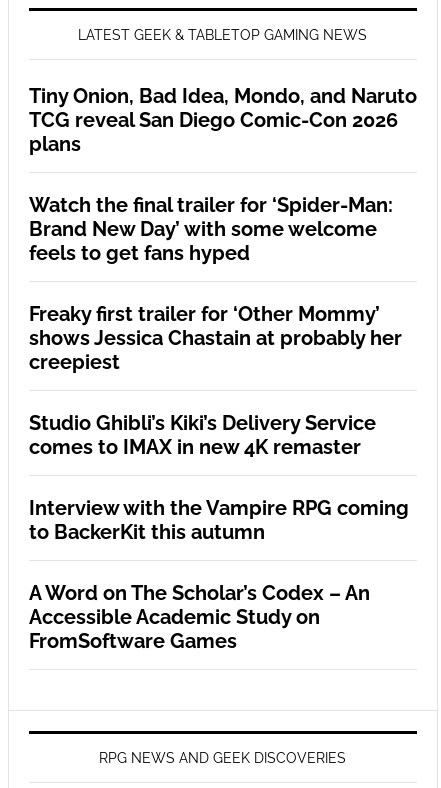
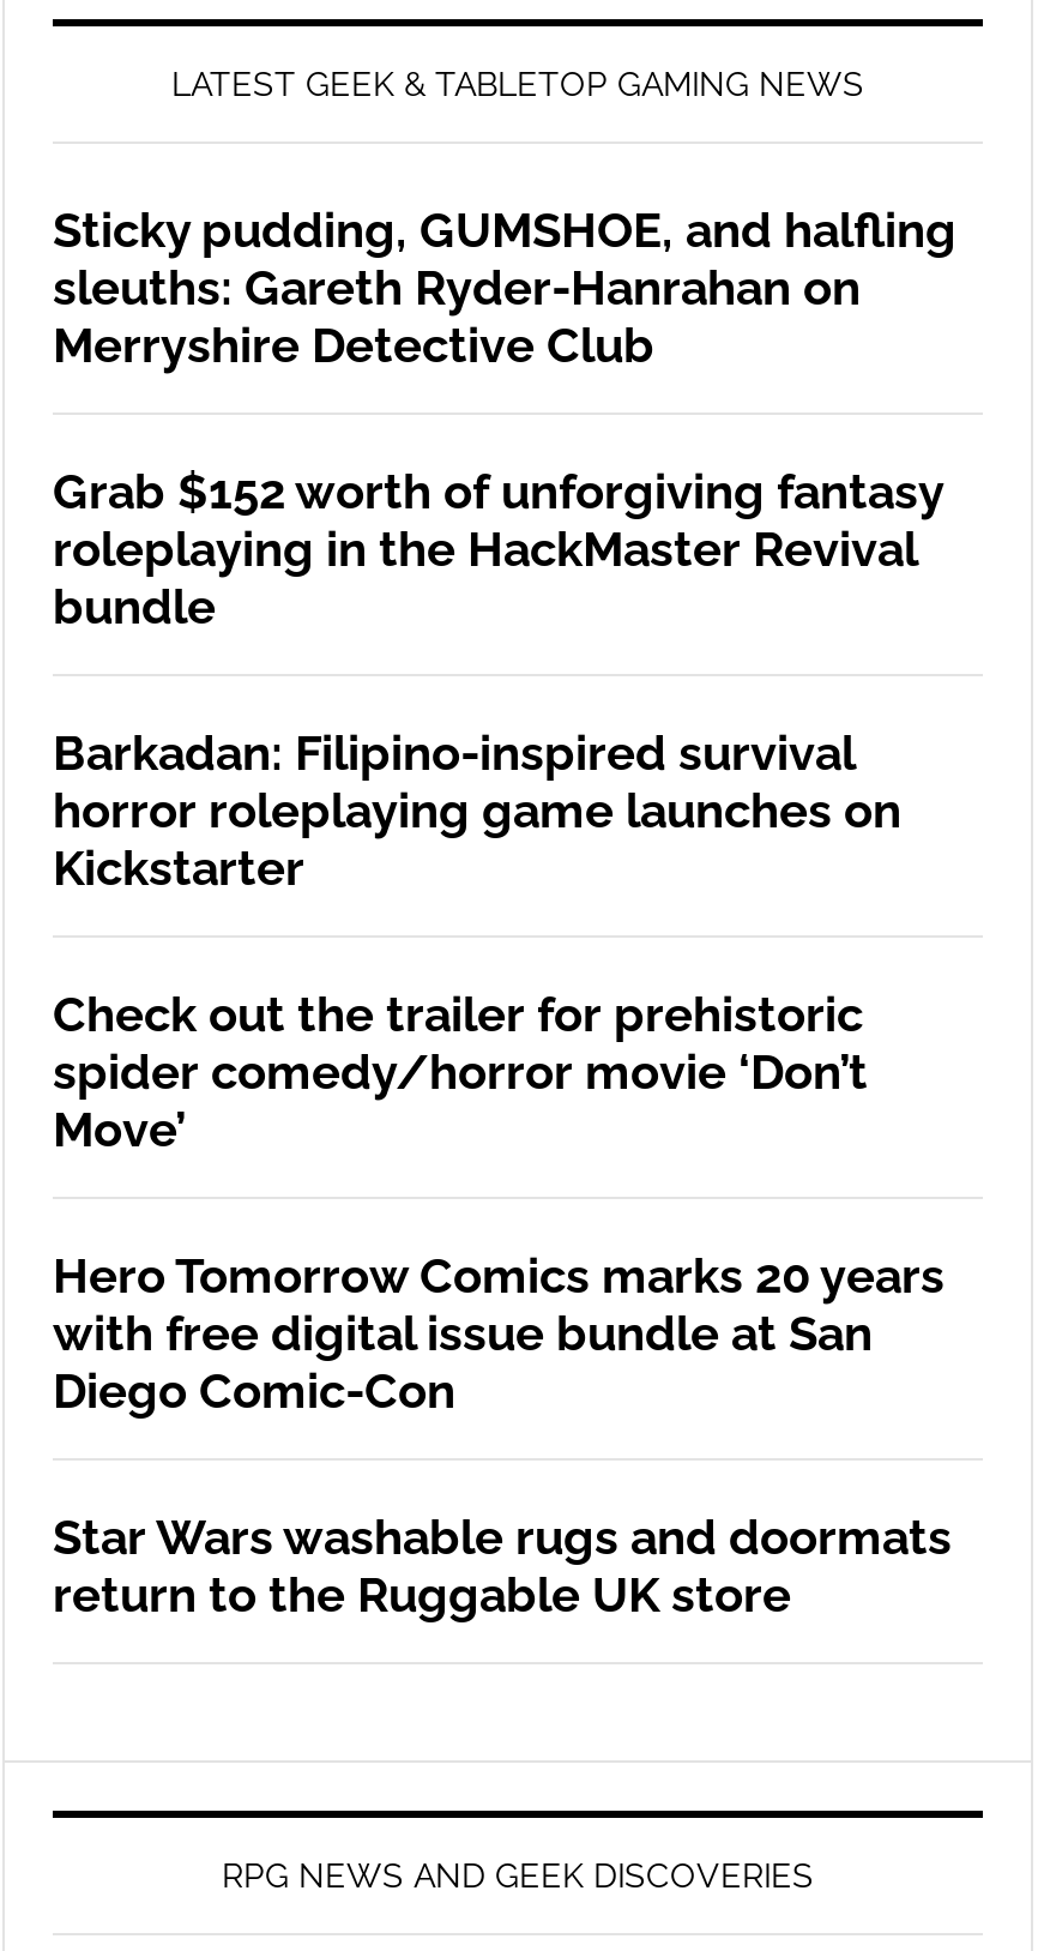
[29,84,417,156] Tiny Onion, Bad Idea, Mondo, and Naruto | TCG reveal San Diego Comic-Con 2026 | plans -> [53,201,956,374] Sticky pudding, GUMSHOE, and halfling | sleuths: Gareth Ryder-Hanrahan on | Merryshire Detective Club
[29,193,393,265] Watch the final trailer for ‘Spider-Man: | Brand New Day’ with some welcome | feels to get fans hyped -> [53,463,942,636] Grab $152 worth of unforgiving fantasy | roleplaying in the HackMaster Revival | bundle
[29,302,402,374] Freaky first trailer for ‘Other Mommy’ | shows Jessica Chastain at probably her | creepiest -> [53,724,901,897] Barkadan: Filipino-inspired survival | horror roleplaying game launches on | Kickstarter
[29,411,376,459] Studio Ghibli’s Kiki’s Delivery Service | comes to IMAX in new 4K remaster -> [53,986,868,1158] Check out the trailer for prehistoric | spider comedy/horror movie ‘Don’t | Move’
[29,496,409,544] Interview with the Vampire RPG coming | to BackerKit this autumn -> [53,1247,945,1420] Hero Tomorrow Comics marks 20 years | with free digital issue bundle at San | Diego Comic-Con
[29,581,370,653] A Word on The Scholar’s Codex – An | Accessible Academic Study on | FromSoftware Games -> [53,1509,952,1624] Star Wars washable rugs and doormats | return to the Ruggable UK store

